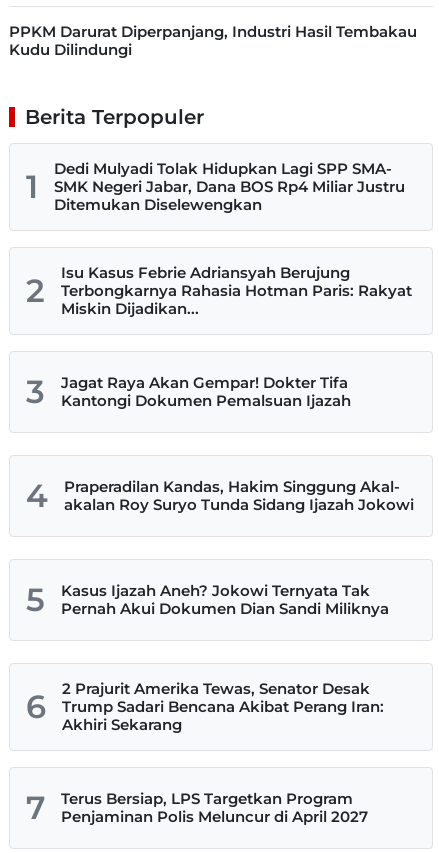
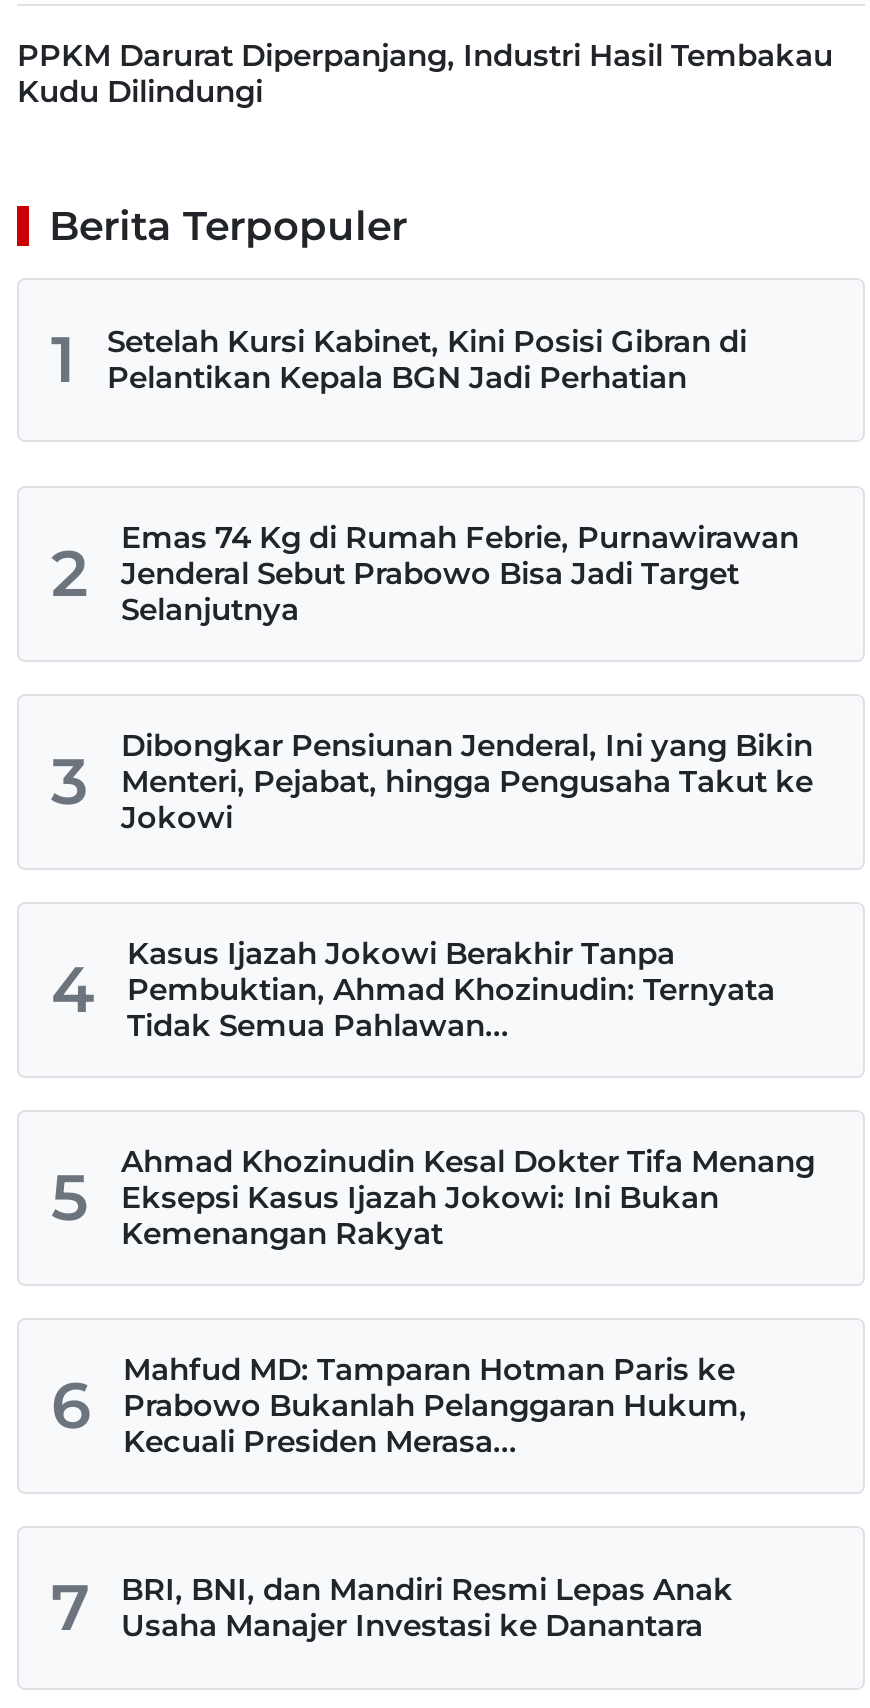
[54,159,405,214] Dedi Mulyadi Tolak Hidupkan Lagi SPP SMA- | SMK Negeri Jabar, Dana BOS Rp4 Miliar Justru | Ditemukan Diselewengkan -> [107,322,747,396] Setelah Kursi Kabinet, Kini Posisi Gibran di | Pelantikan Kepala BGN Jadi Perhatian
[61,263,412,318] Isu Kasus Febrie Adriansyah Berujung | Terbongkarnya Rahasia Hotman Paris: Rakyat | Miskin Dijadikan... -> [121,518,799,628] Emas 74 Kg di Rumah Febrie, Purnawirawan | Jenderal Sebut Prabowo Bisa Jadi Target | Selanjutnya
[61,373,351,410] Jagat Raya Akan Gempar! Dokter Tifa | Kantongi Dokumen Pemalsuan Ijazah -> [121,726,813,836] Dibongkar Pensiunan Jenderal, Ini yang Bikin | Menteri, Pejabat, hingga Pengusaha Takut ke | Jokowi
[64,477,414,514] Praperadilan Kandas, Hakim Singgung Akal- | akalan Roy Suryo Tunda Sidang Ijazah Jokowi -> [127,934,775,1044] Kasus Ijazah Jokowi Berakhir Tanpa | Pembuktian, Ahmad Khozinudin: Ternyata | Tidak Semua Pahlawan...
[61,581,389,618] Kasus Ijazah Aneh? Jokowi Ternyata Tak | Pernah Akui Dokumen Dian Sandi Miliknya -> [121,1142,815,1252] Ahmad Khozinudin Kesal Dokter Tifa Menang | Eksepsi Kasus Ijazah Jokowi: Ini Bukan | Kemenangan Rakyat
[62,679,384,734] 2 Prajurit Amerika Tewas, Senator Desak | Trump Sadari Bencana Akibat Perang Iran: | Akhiri Sekarang -> [123,1350,747,1460] Mahfud MD: Tamparan Hotman Paris ke | Prabowo Bukanlah Pelanggaran Hukum, | Kecuali Presiden Merasa...
[61,789,368,826] Terus Bersiap, LPS Targetkan Program | Penjaminan Polis Meluncur di April 2027 -> [121,1570,733,1644] BRI, BNI, dan Mandiri Resmi Lepas Anak | Usaha Manajer Investasi ke Danantara

